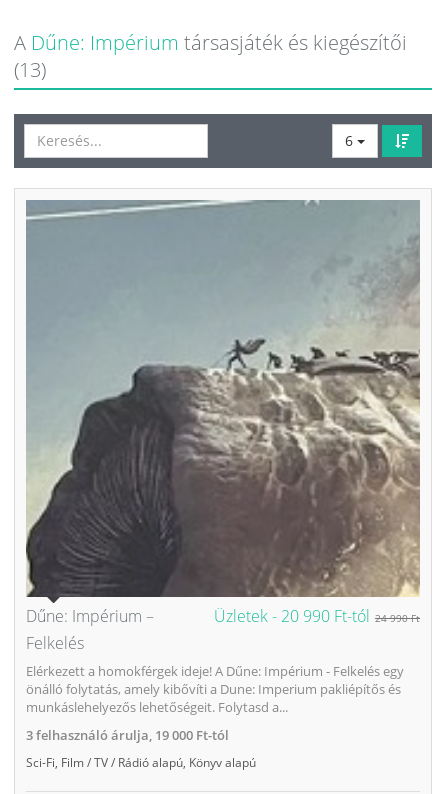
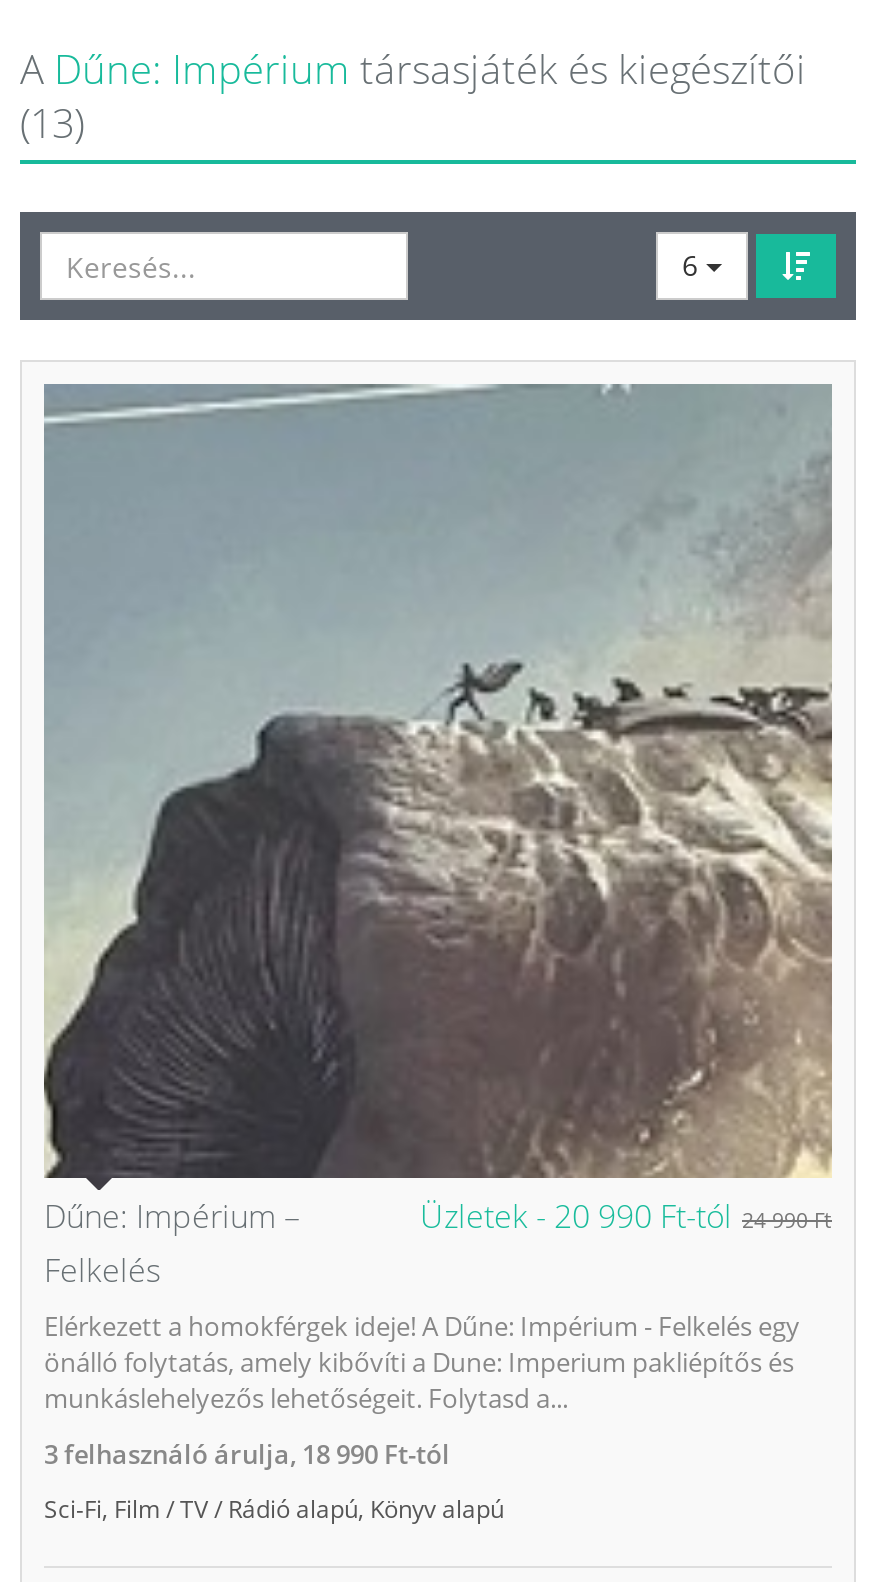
[26,726,229,744] 3felhasználó árulja, 19 000 Ft-tól -> [44,1436,450,1472] 3felhasználó árulja, 18 990 Ft-tól

